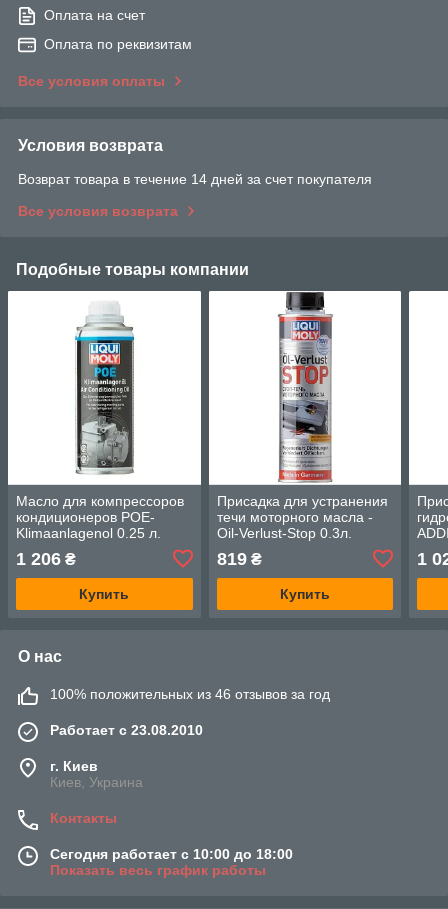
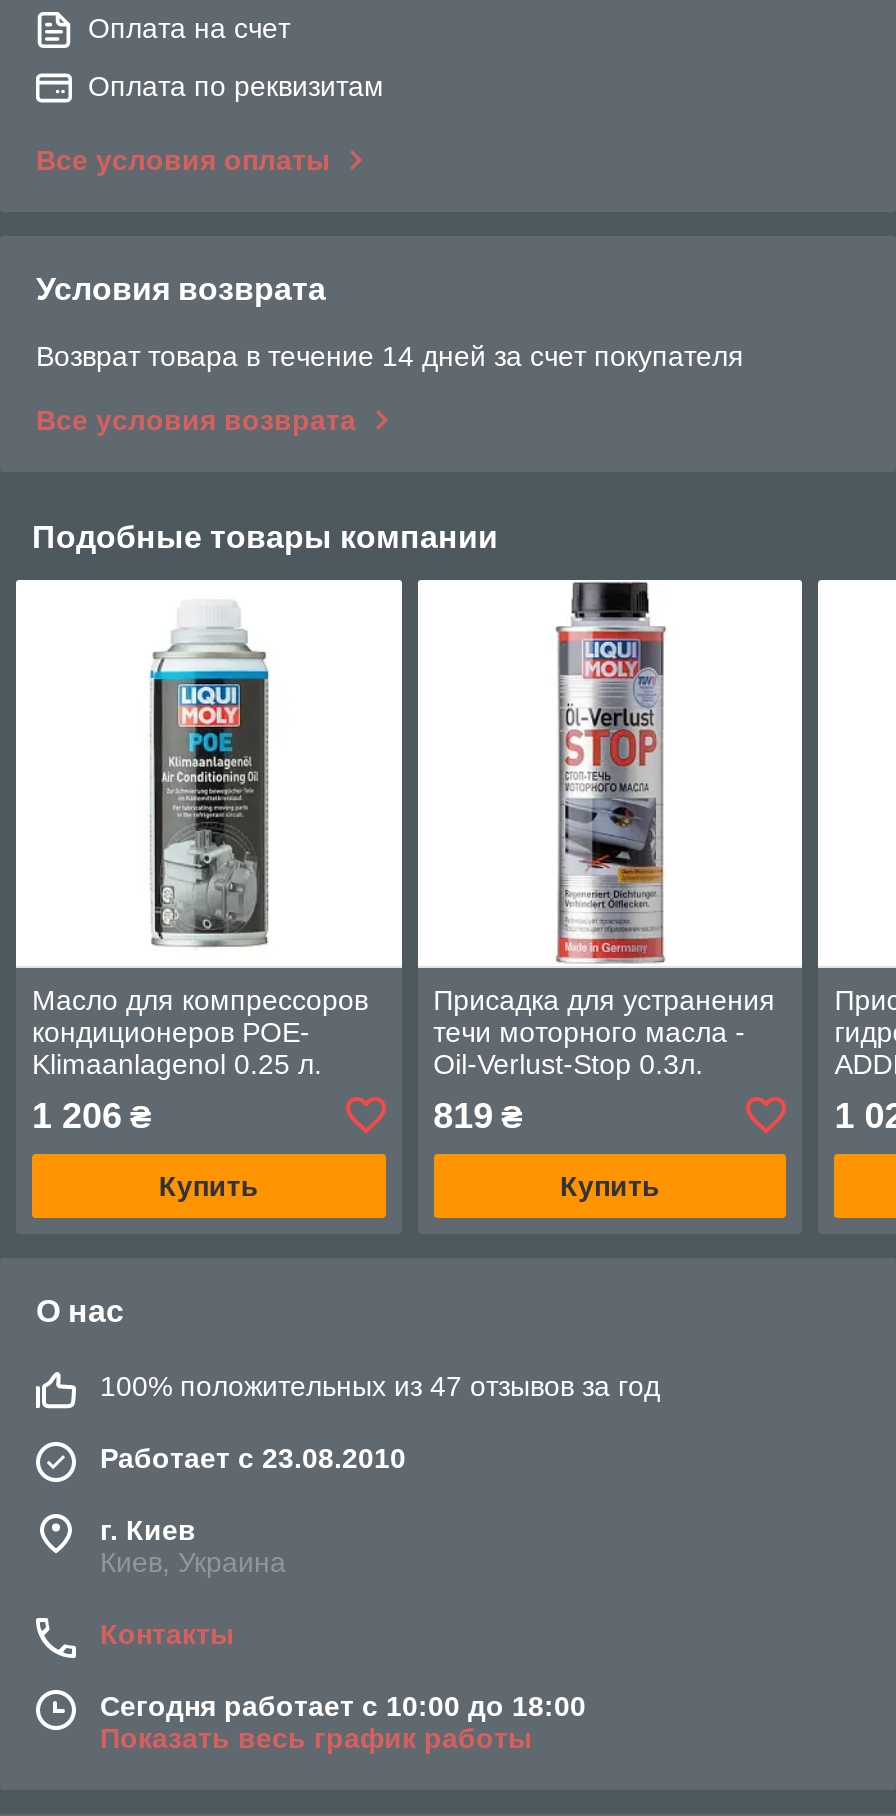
[50,686,330,702] 100% положительных из 46 отзывов за год -> [100,1370,660,1402] 100% положительных из 47 отзывов за год

